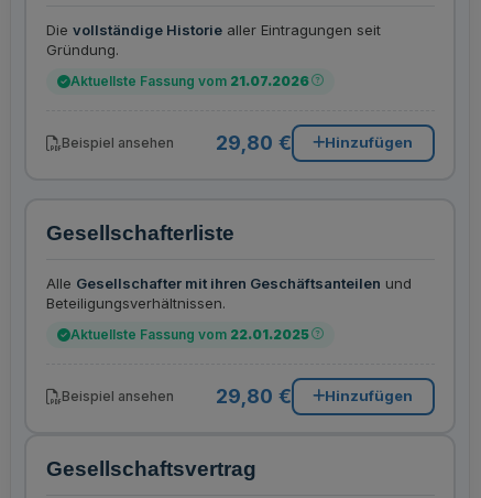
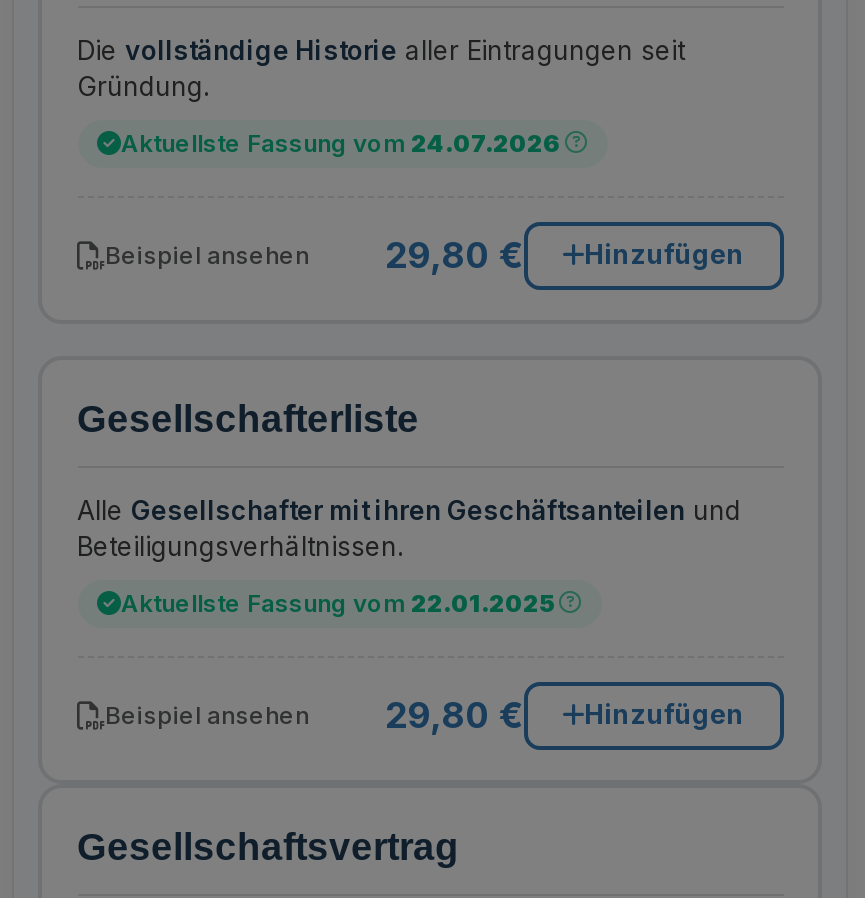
[70,72,309,89] Aktuellste Fassung vom 21.07.2026 -> [121,127,561,157] Aktuellste Fassung vom 24.07.2026

